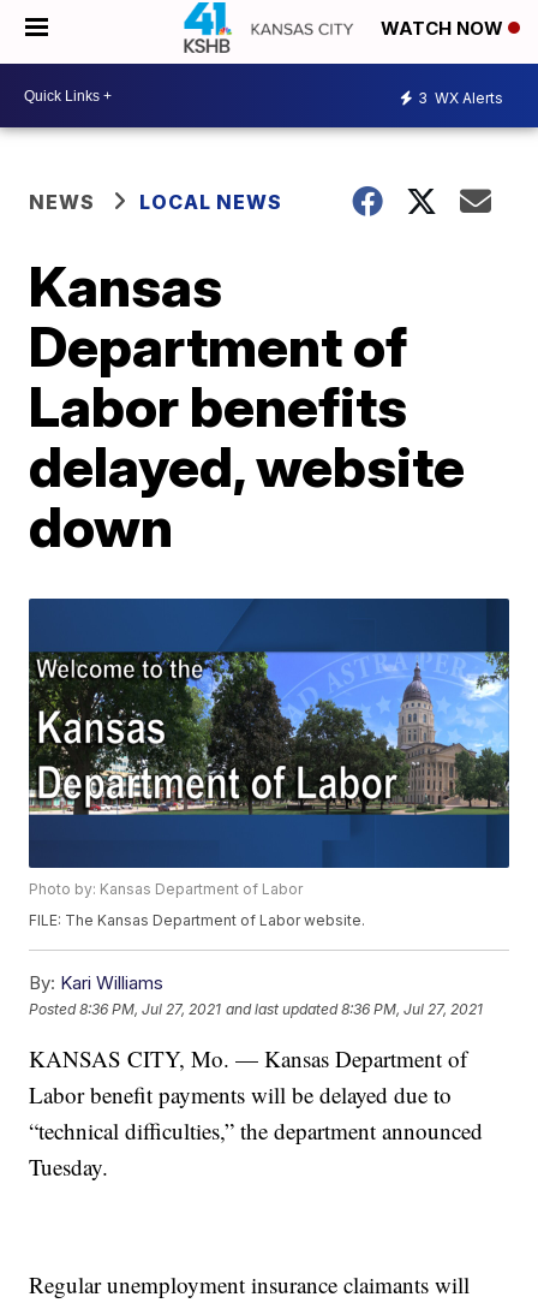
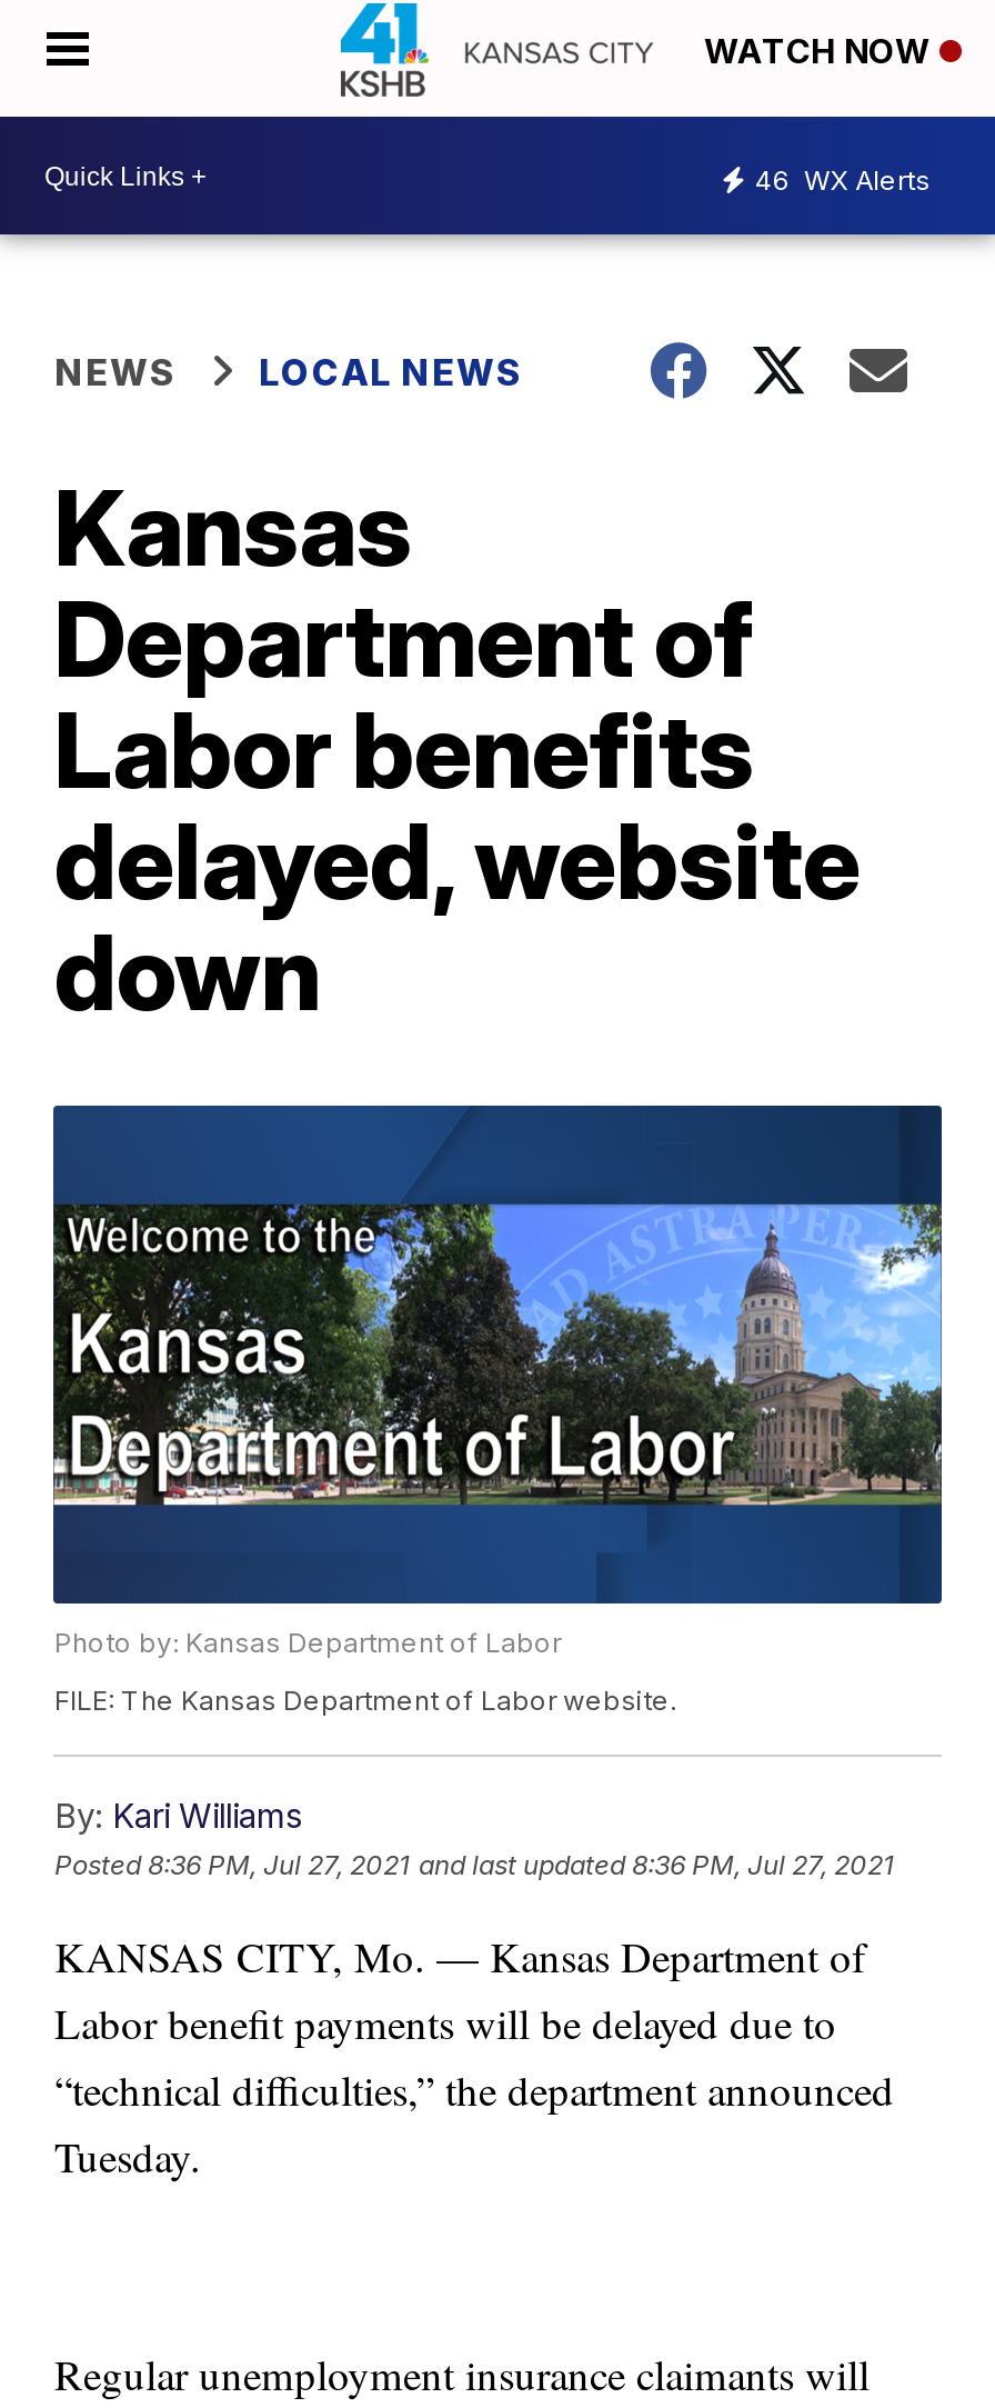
[418,88,503,106] 3 WX Alerts -> [755,162,931,196] 46 WX Alerts

